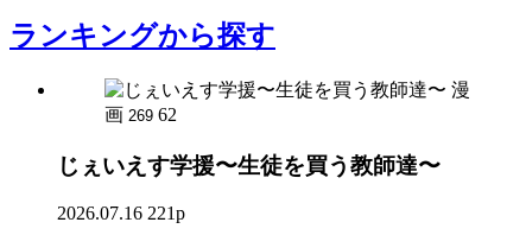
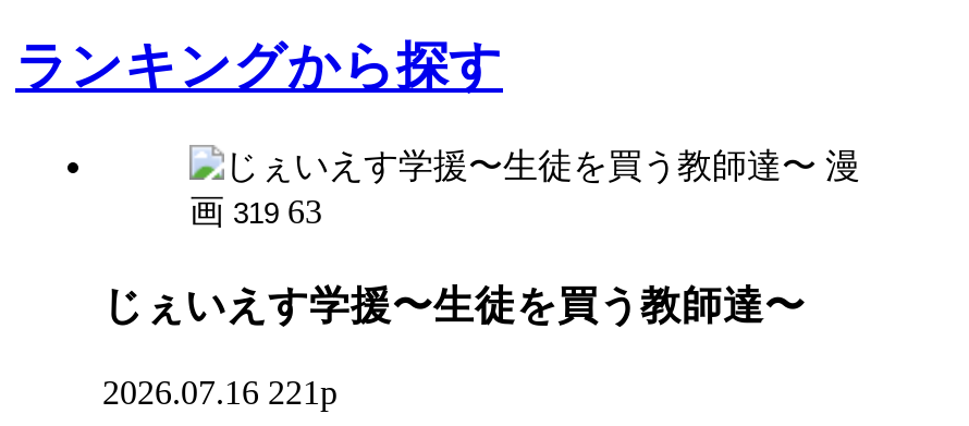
[104,104,177,125] 画 269 62 -> [189,193,322,230] 画 319 63

